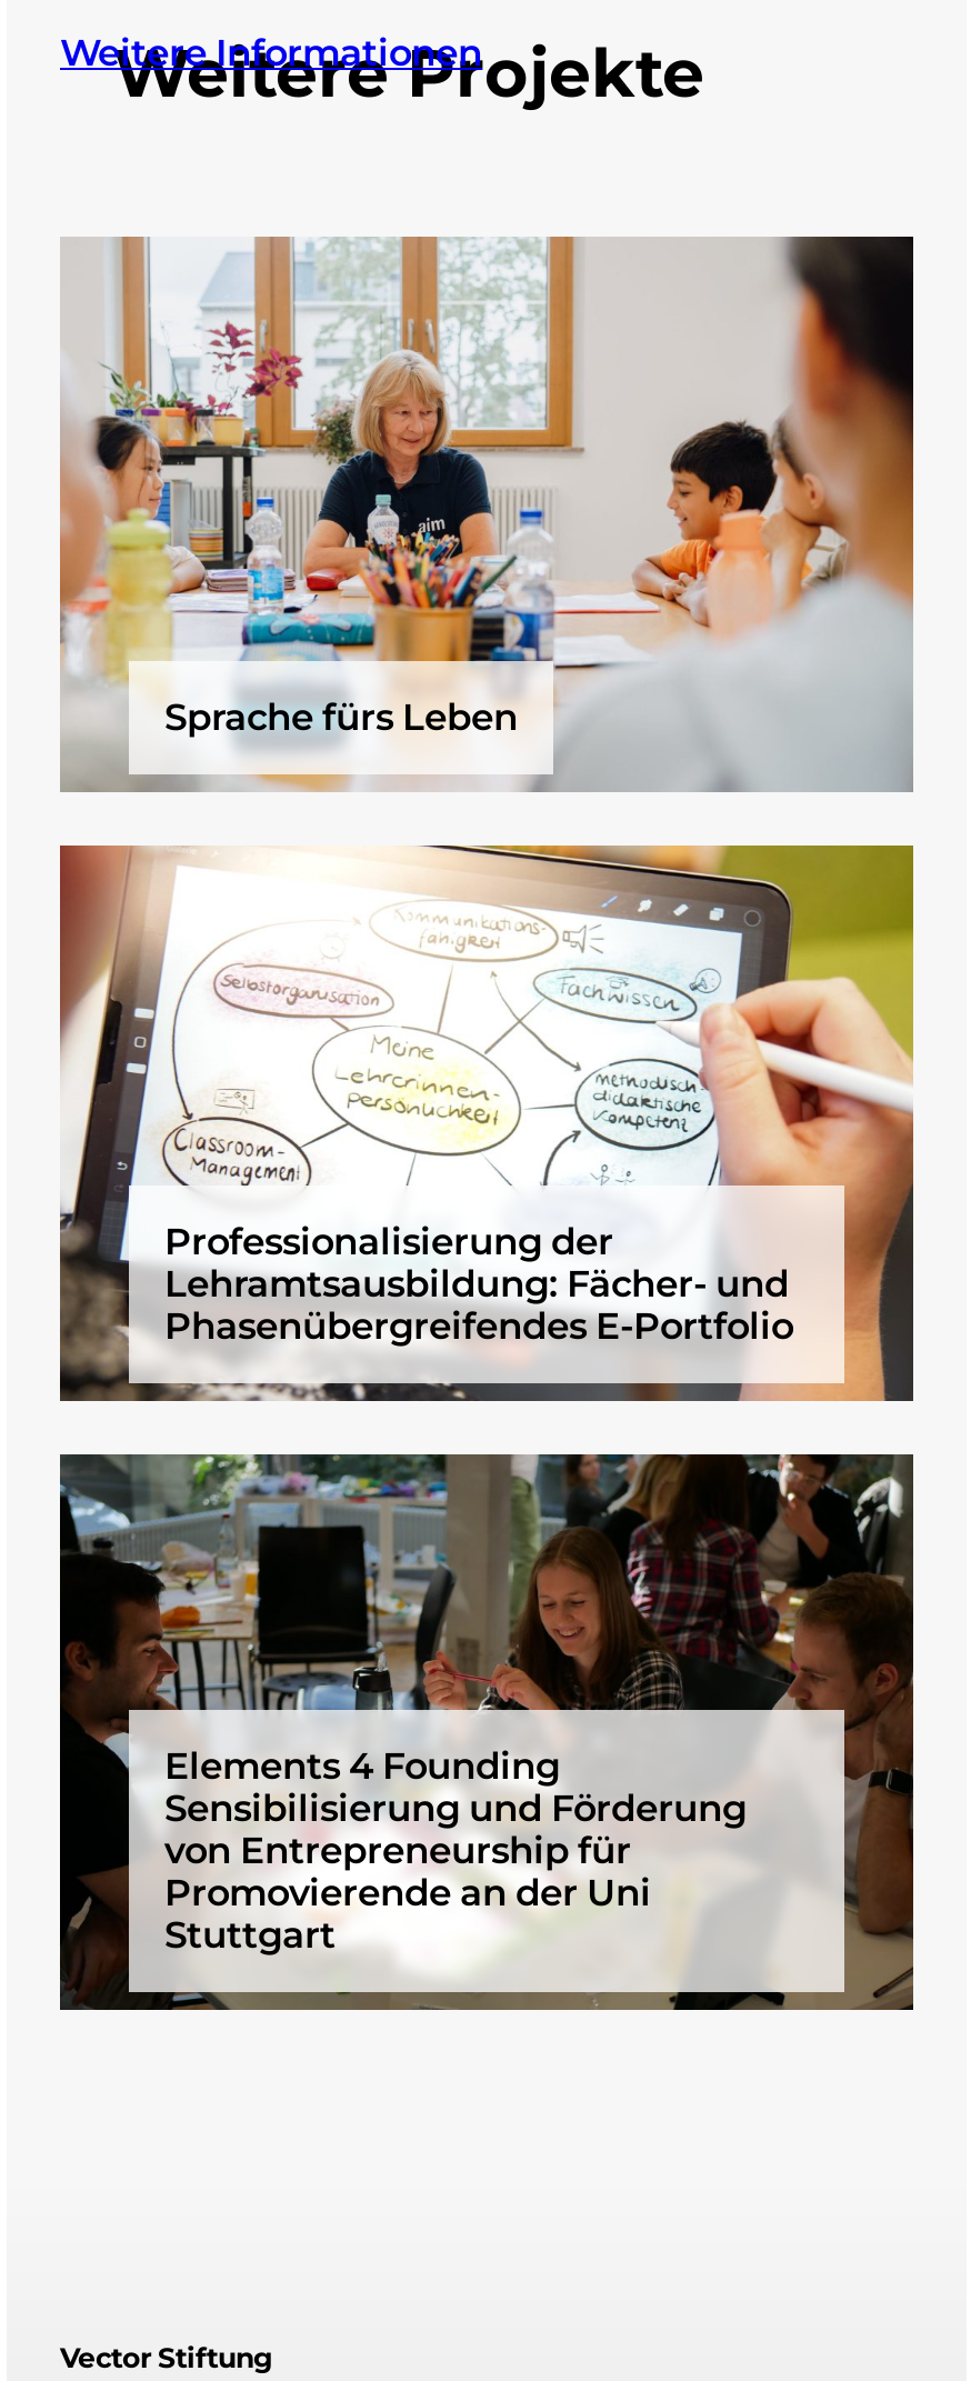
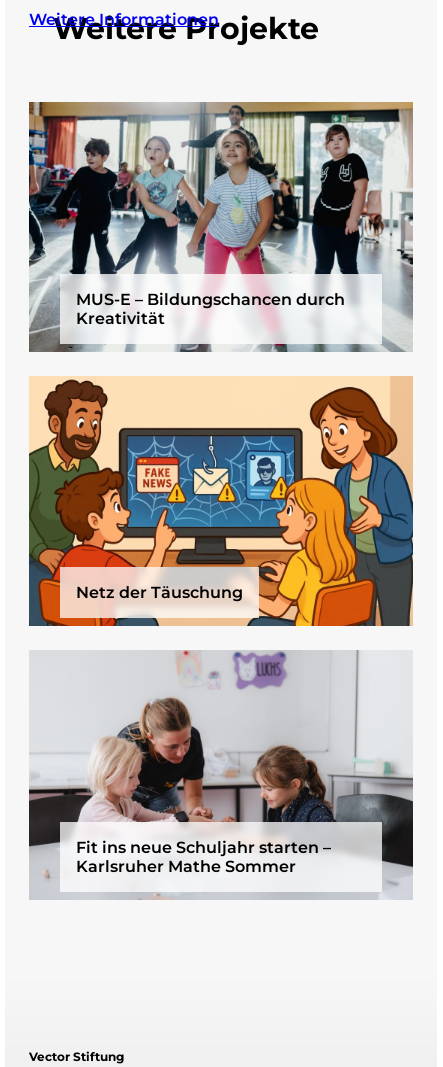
[60,234,915,792] [image] | Sprache fürs Leben -> [28,101,414,353] [image] | MUS-E – Bildungschancen durch | Kreativität
[58,843,915,1403] [image] | Professionalisierung der | Lehramtsausbildung: Fächer- und | Phasenübergreifendes E-Portfolio -> [28,376,414,627] [image] | Netz der Täuschung
[58,1452,915,2012] [image] | Elements 4 Founding | Sensibilisierung und Förderung | von Entrepreneurship für | Promovierende an der Uni | Stuttgart -> [28,650,413,900] [image] | Fit ins neue Schuljahr starten – | Karlsruher Mathe Sommer

